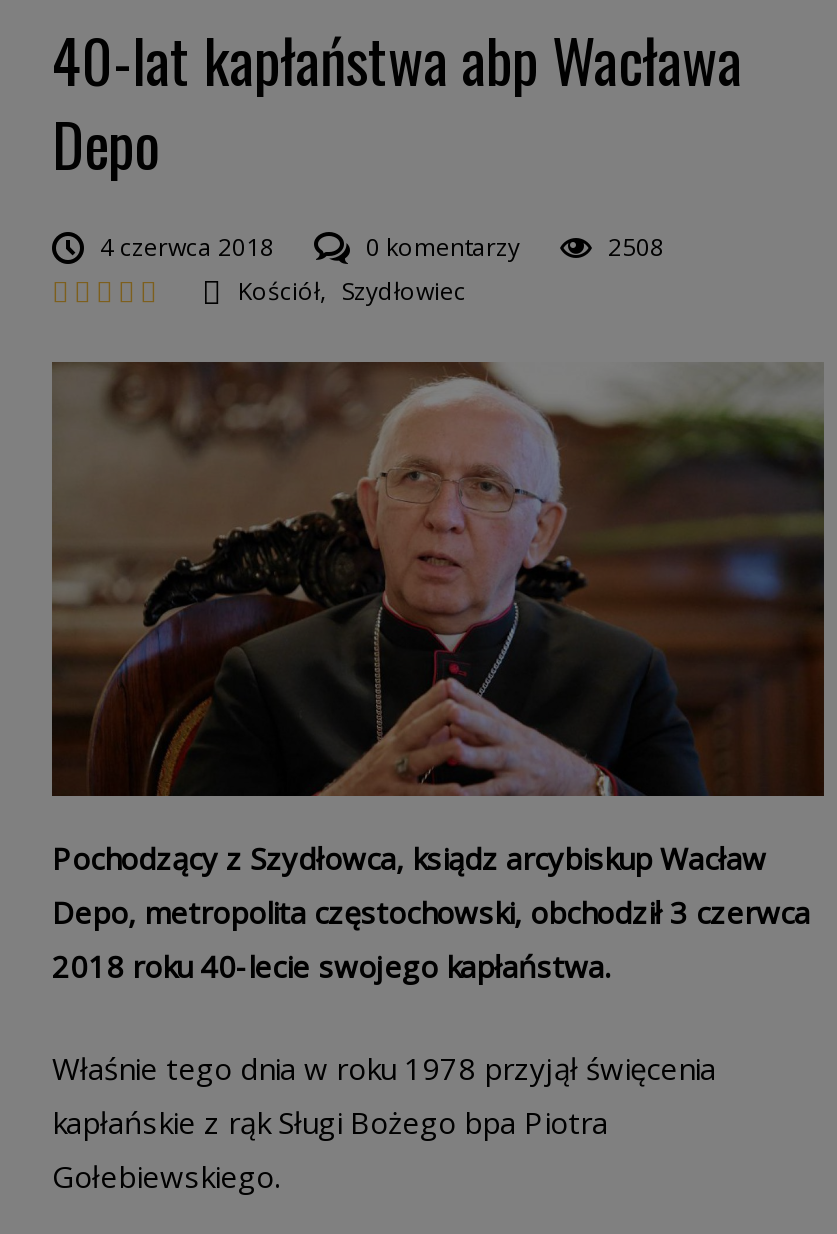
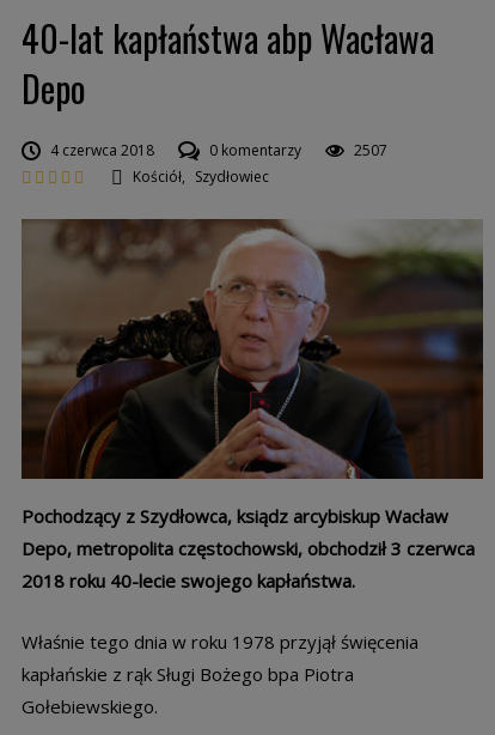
[608,230,664,264] 2508 -> [354,140,387,160] 2507

